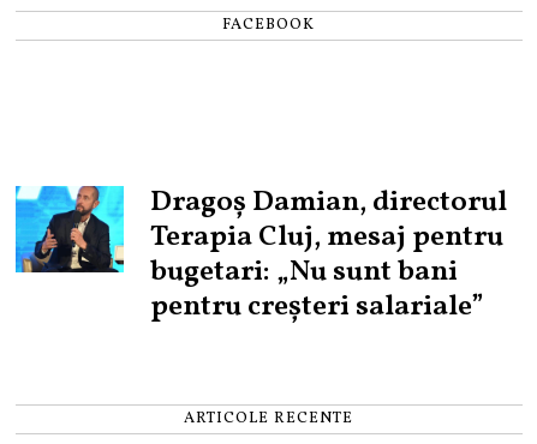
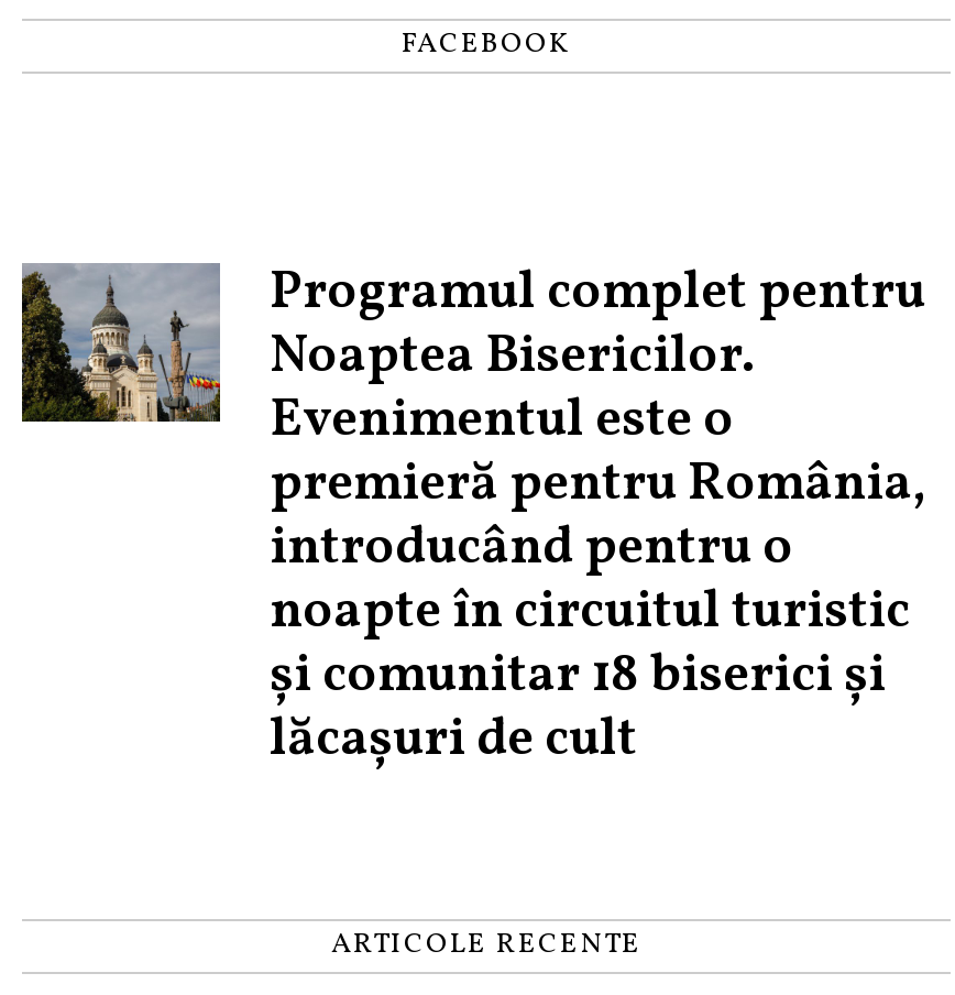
[14,182,507,327] [image] | Dragoș Damian, directorul | Terapia Cluj, mesaj pentru | bugetari: „Nu sunt bani | pentru creșteri salariale” -> [20,256,925,777] [image] | Programul complet pentru | Noaptea Bisericilor. | Evenimentul este o | premieră pentru România, | introducând pentru o | noapte în circuitul turistic | și comunitar 18 biserici și | lăcașuri de cult

